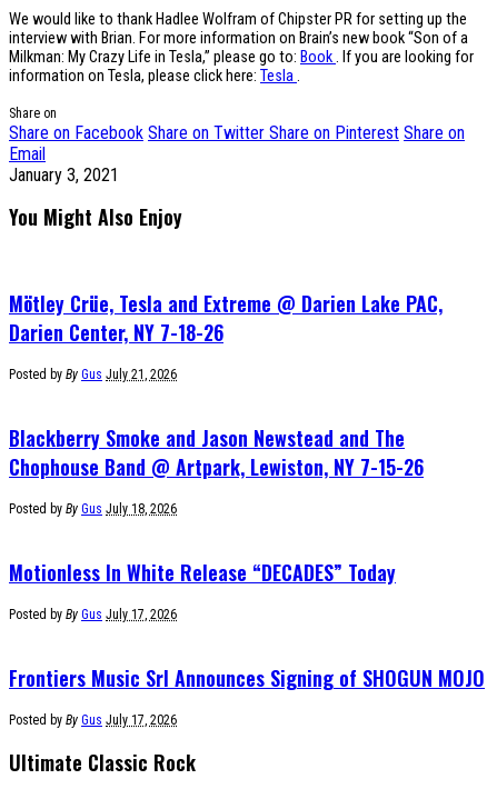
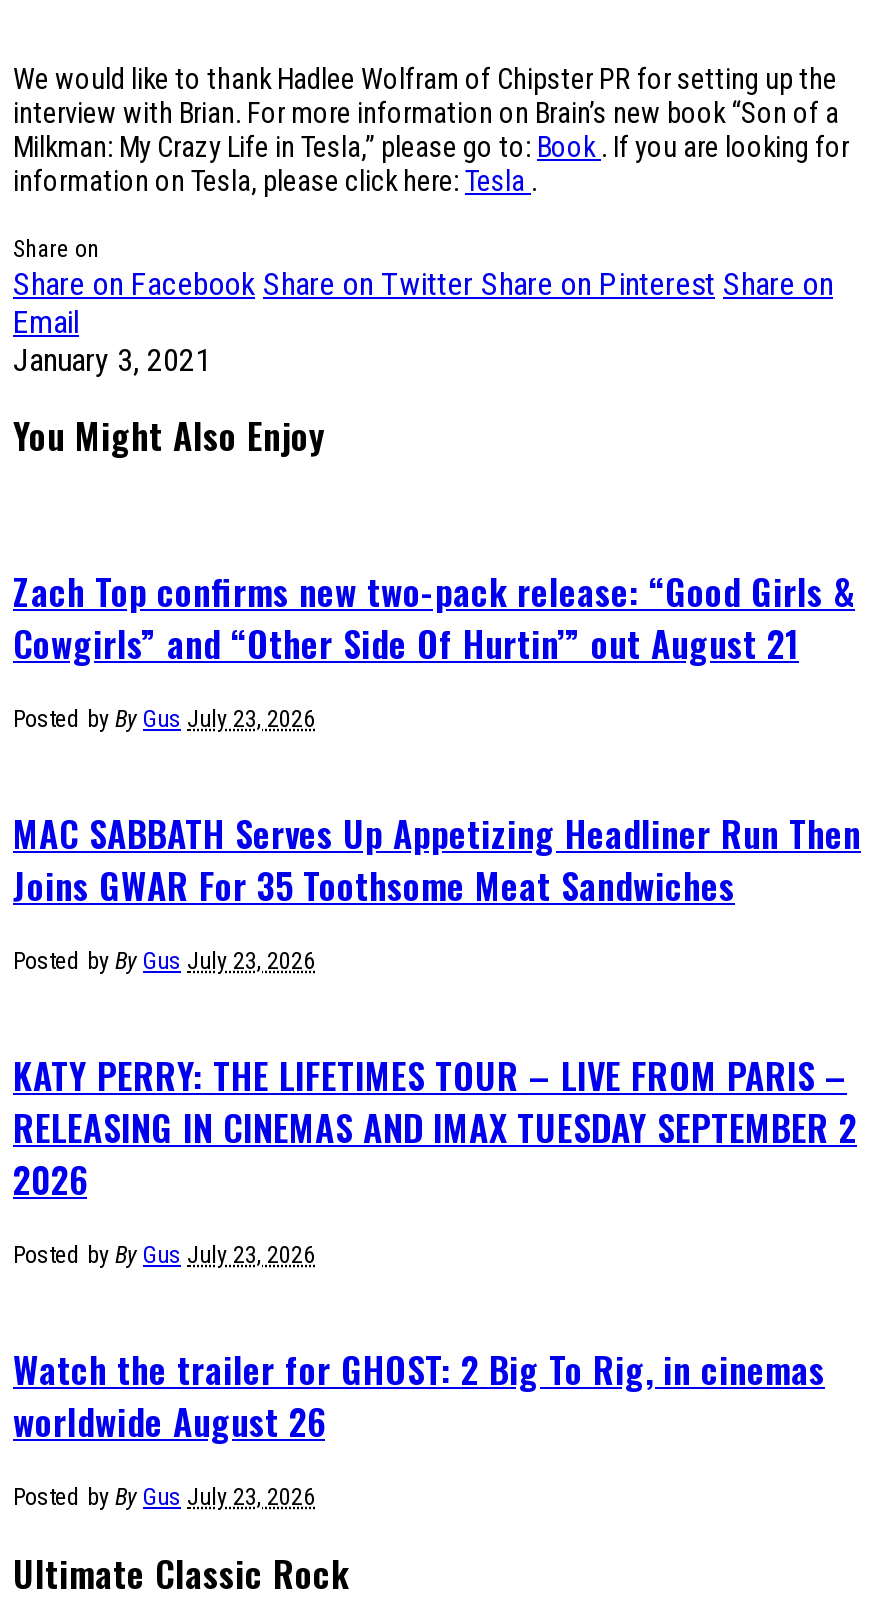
[9,289,443,347] Mötley Crüe, Tesla and Extreme @ Darien Lake PAC, | Darien Center, NY 7-18-26 -> [13,566,855,670] Zach Top confirms new two-pack release: “Good Girls & | Cowgirls” and “Other Side Of Hurtin’” out August 21
[9,367,177,383] Posted by By Gus July 21, 2026 -> [13,706,315,734] Posted by By Gus July 23, 2026
[9,424,424,482] Blackberry Smoke and Jason Newstead and The | Chophouse Band @ Artpark, Lewiston, NY 7-15-26 -> [13,808,861,912] MAC SABBATH Serves Up Appetizing Headliner Run Then | Joins GWAR For 35 Toothsome Meat Sandwiches
[9,502,177,517] Posted by By Gus July 18, 2026 -> [13,948,315,976] Posted by By Gus July 23, 2026
[9,558,396,587] Motionless In White Release “DECADES” Today -> [13,1050,857,1206] KATY PERRY: THE LIFETIMES TOUR – LIVE FROM PARIS – | RELEASING IN CINEMAS AND IMAX TUESDAY SEPTEMBER 2 | 2026
[9,607,177,623] Posted by By Gus July 17, 2026 -> [13,1242,315,1270] Posted by By Gus July 23, 2026
[9,664,485,693] Frontiers Music Srl Announces Signing of SHOGUN MOJO -> [13,1344,825,1448] Watch the trailer for GHOST: 2 Big To Rig, in cinemas | worldwide August 26
[9,713,177,728] Posted by By Gus July 17, 2026 -> [13,1484,315,1512] Posted by By Gus July 23, 2026

